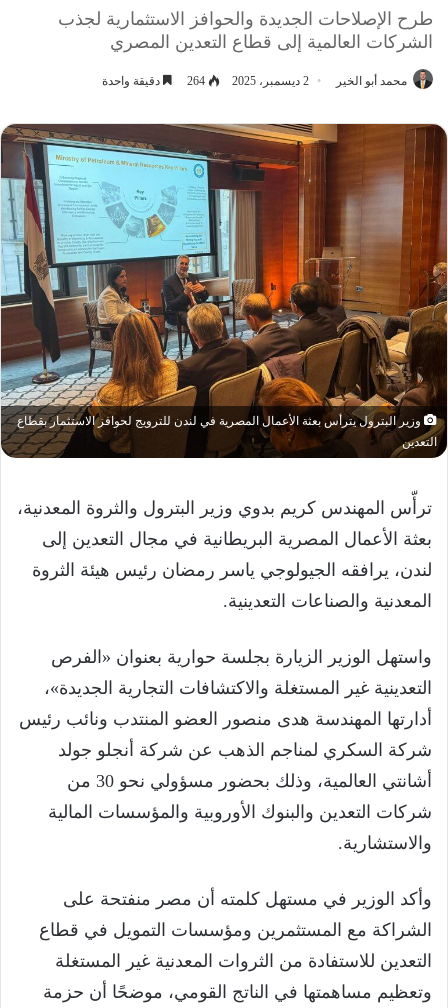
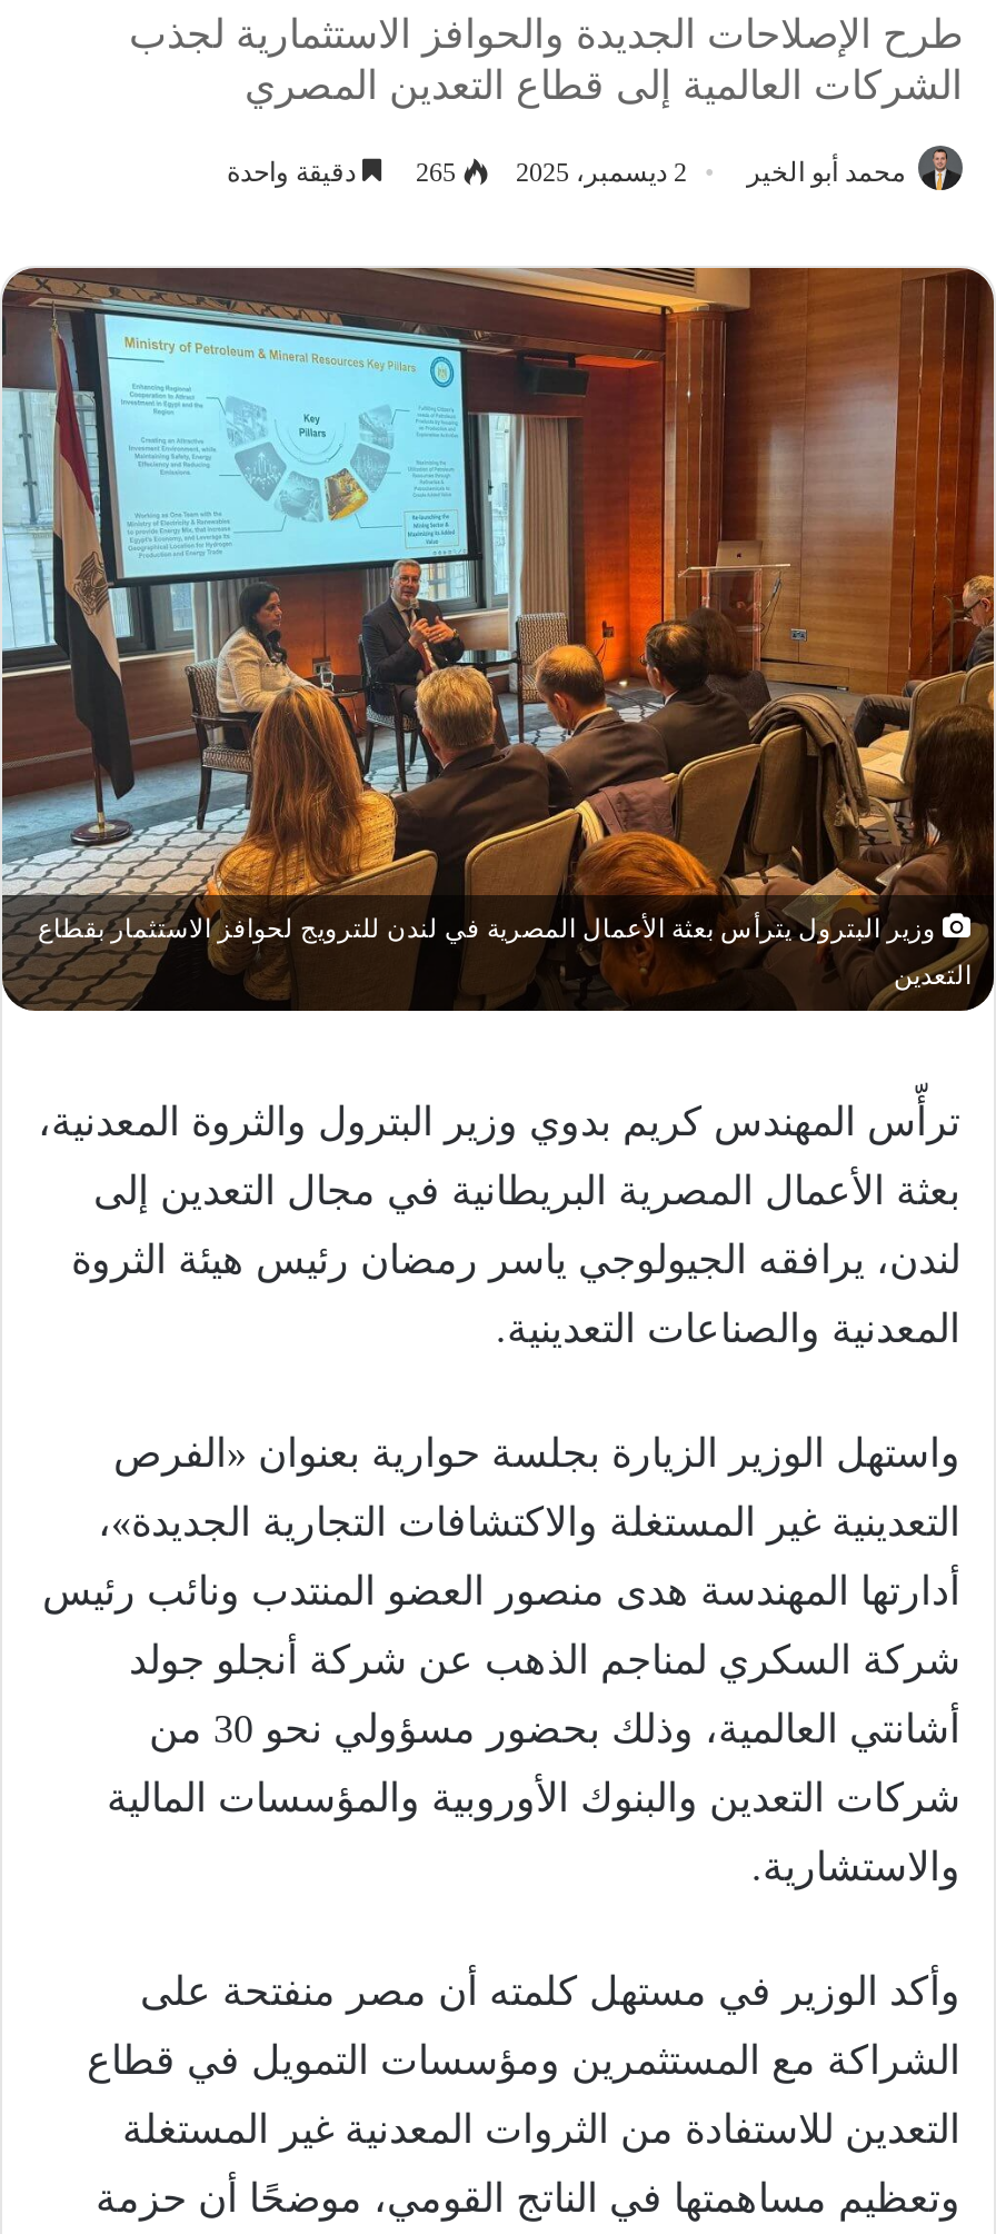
[102,73,205,87] 264 دقيقة واحدة -> [227,156,456,187] 265 دقيقة واحدة

